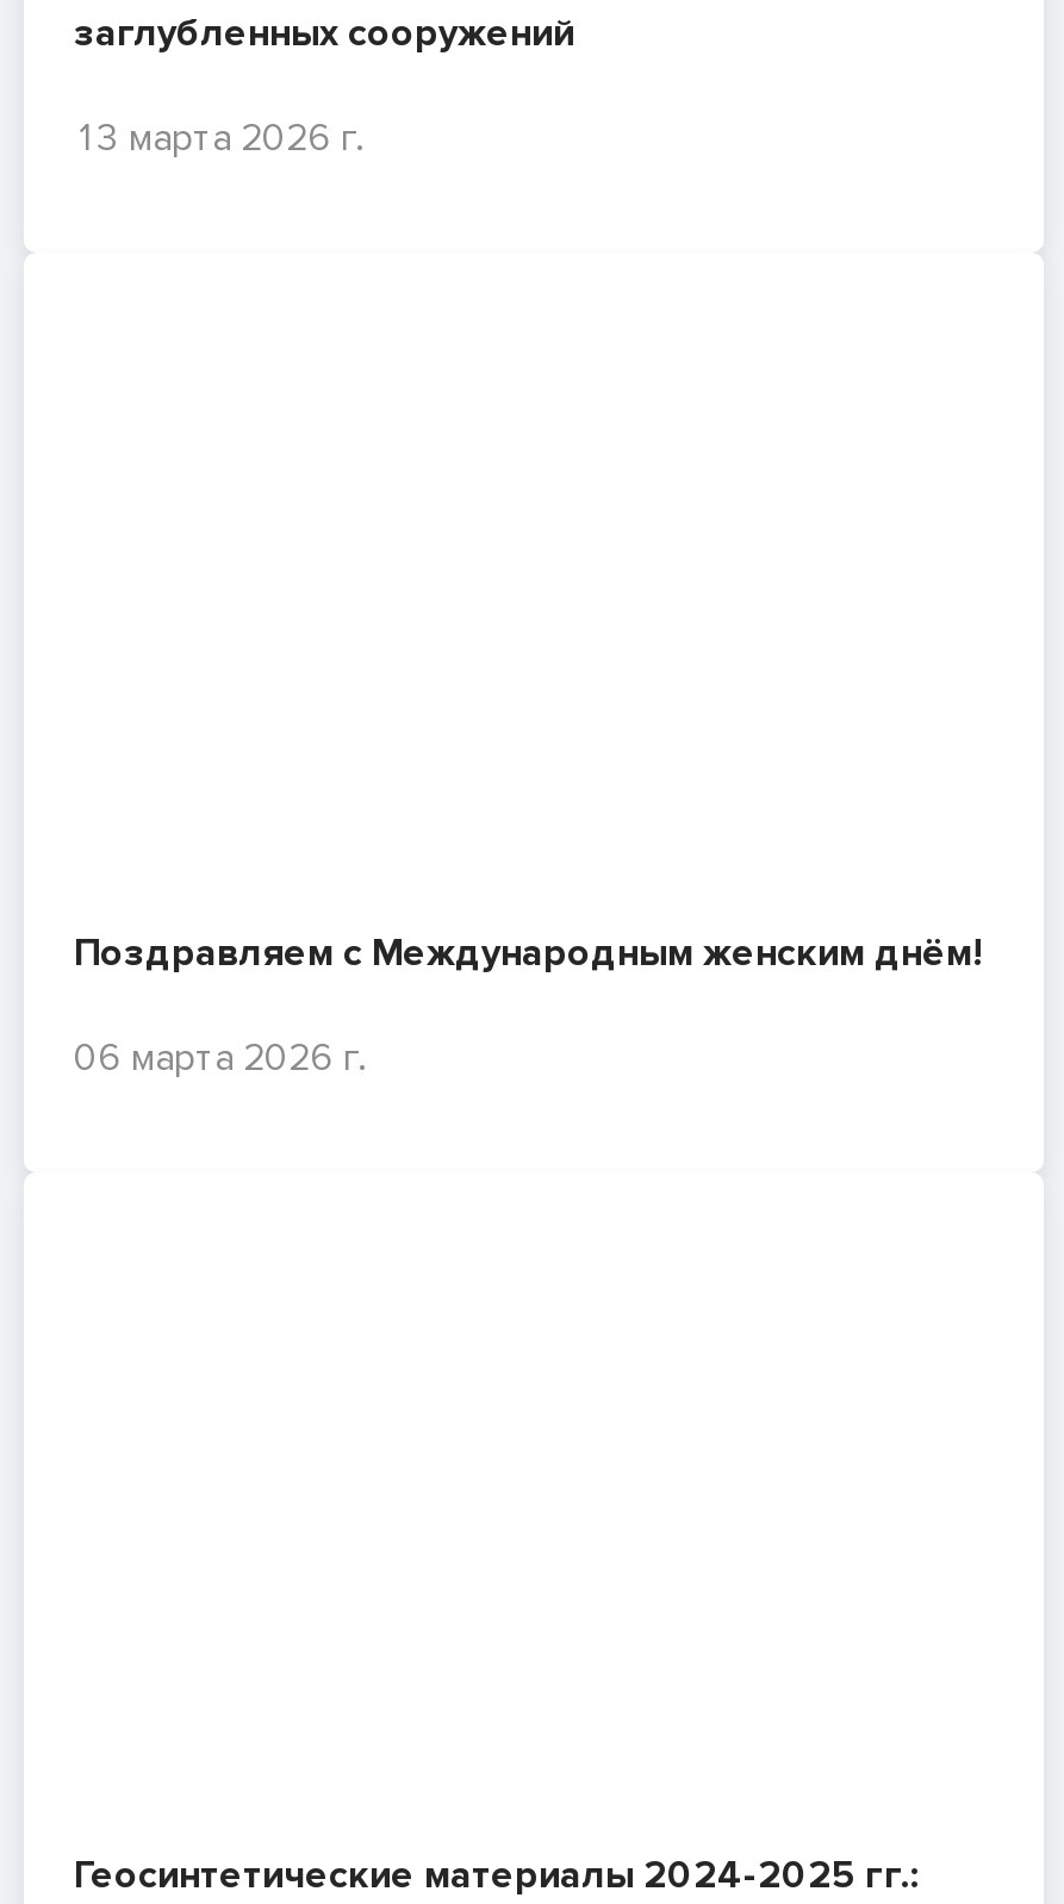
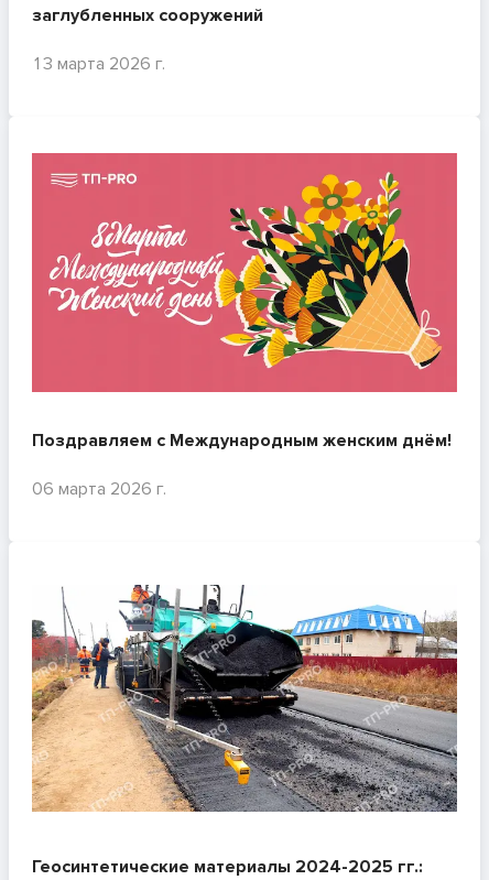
none -> [31,152,458,393] [image]
none -> [31,584,458,813] [image]

